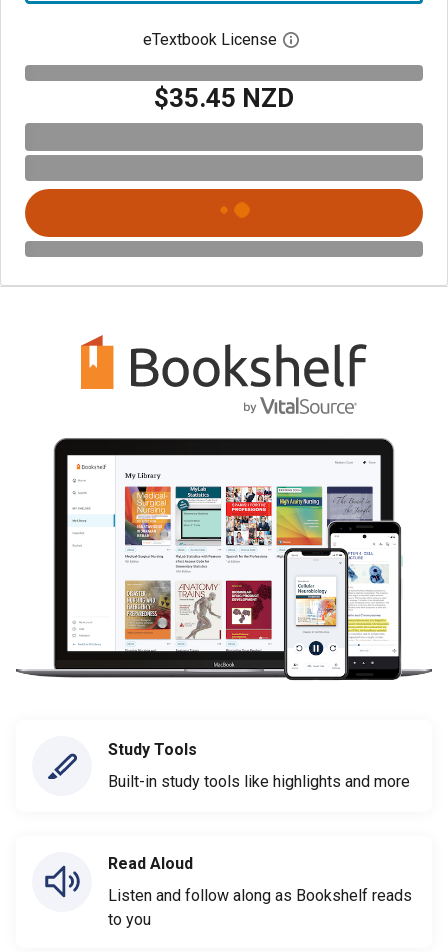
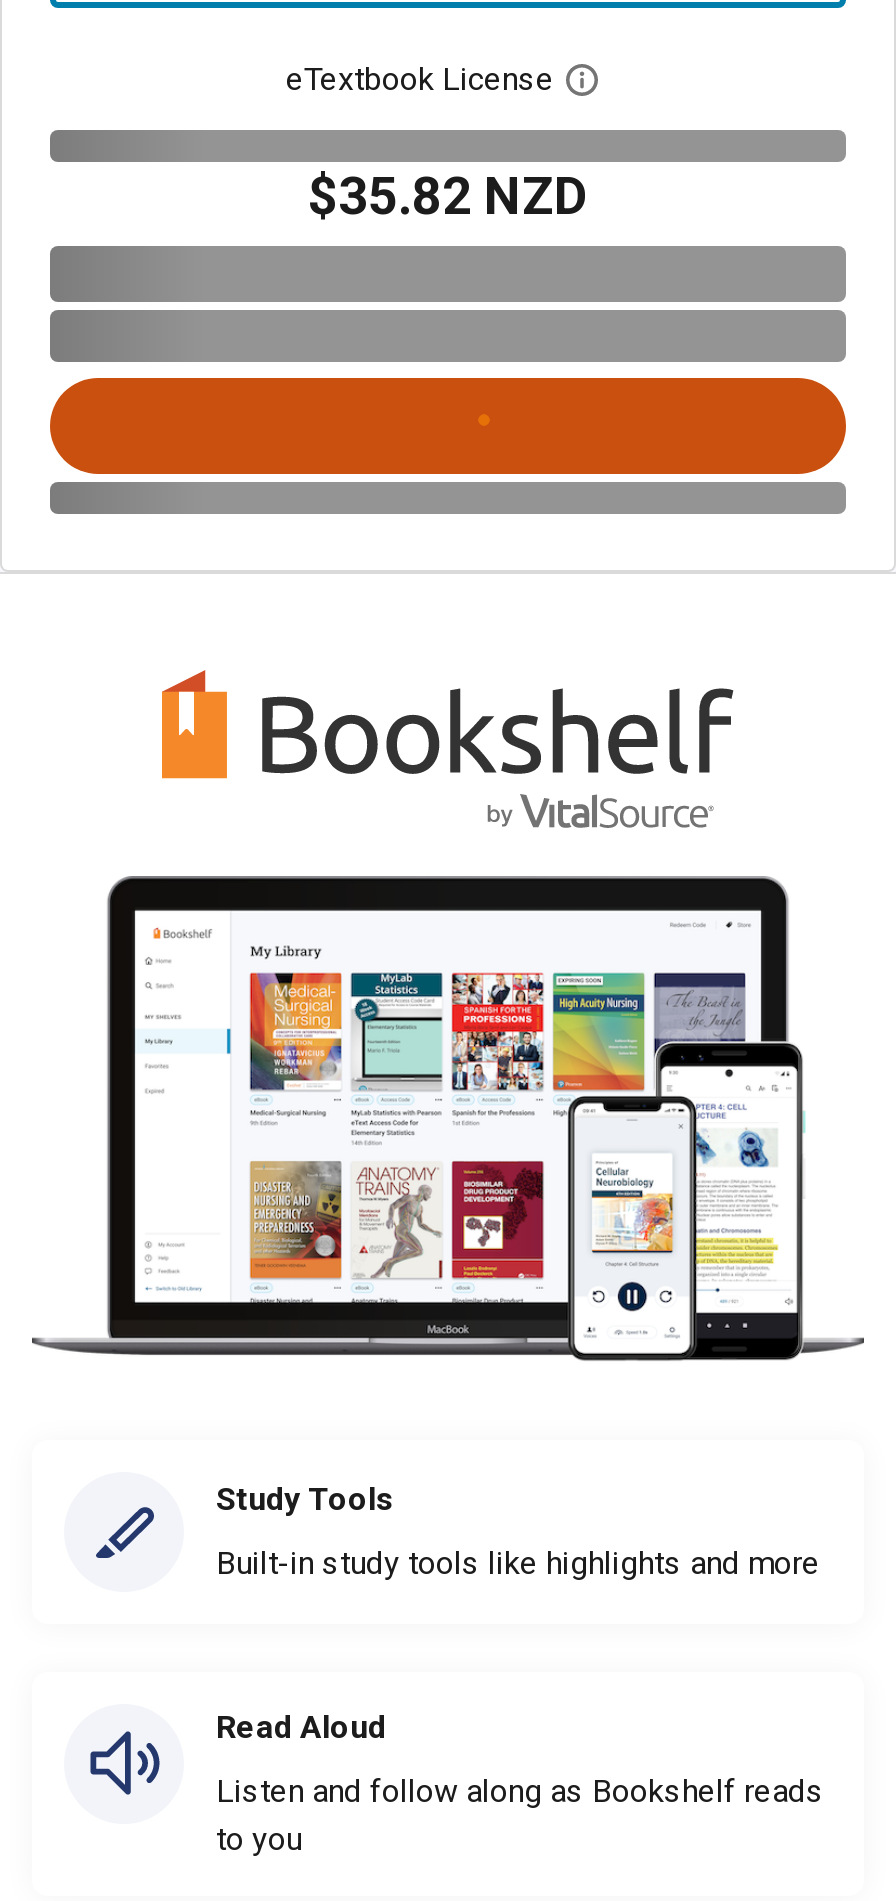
[154,83,294,113] $35.45 NZD -> [308,166,588,226] $35.82 NZD

